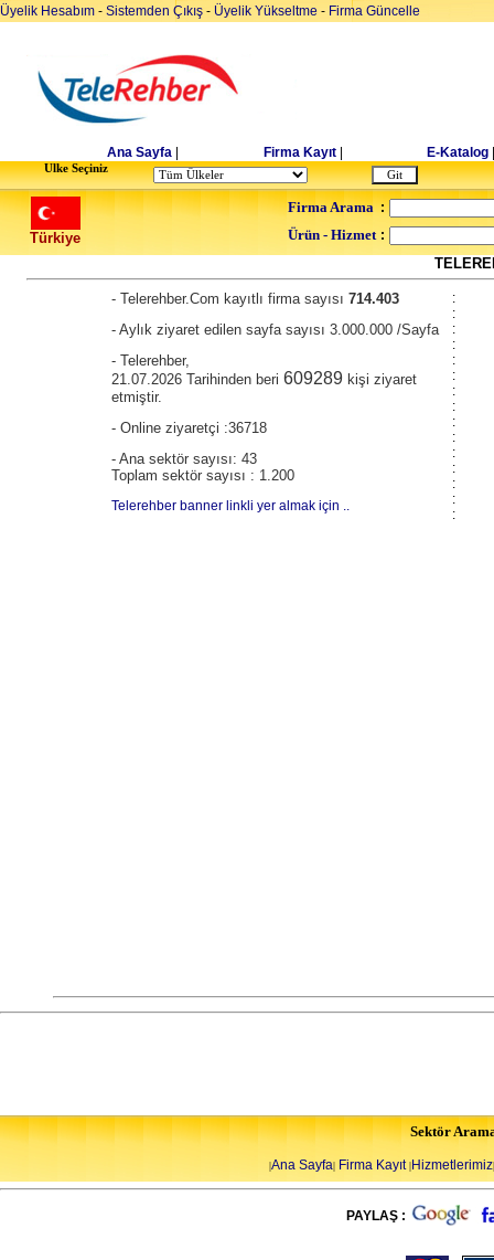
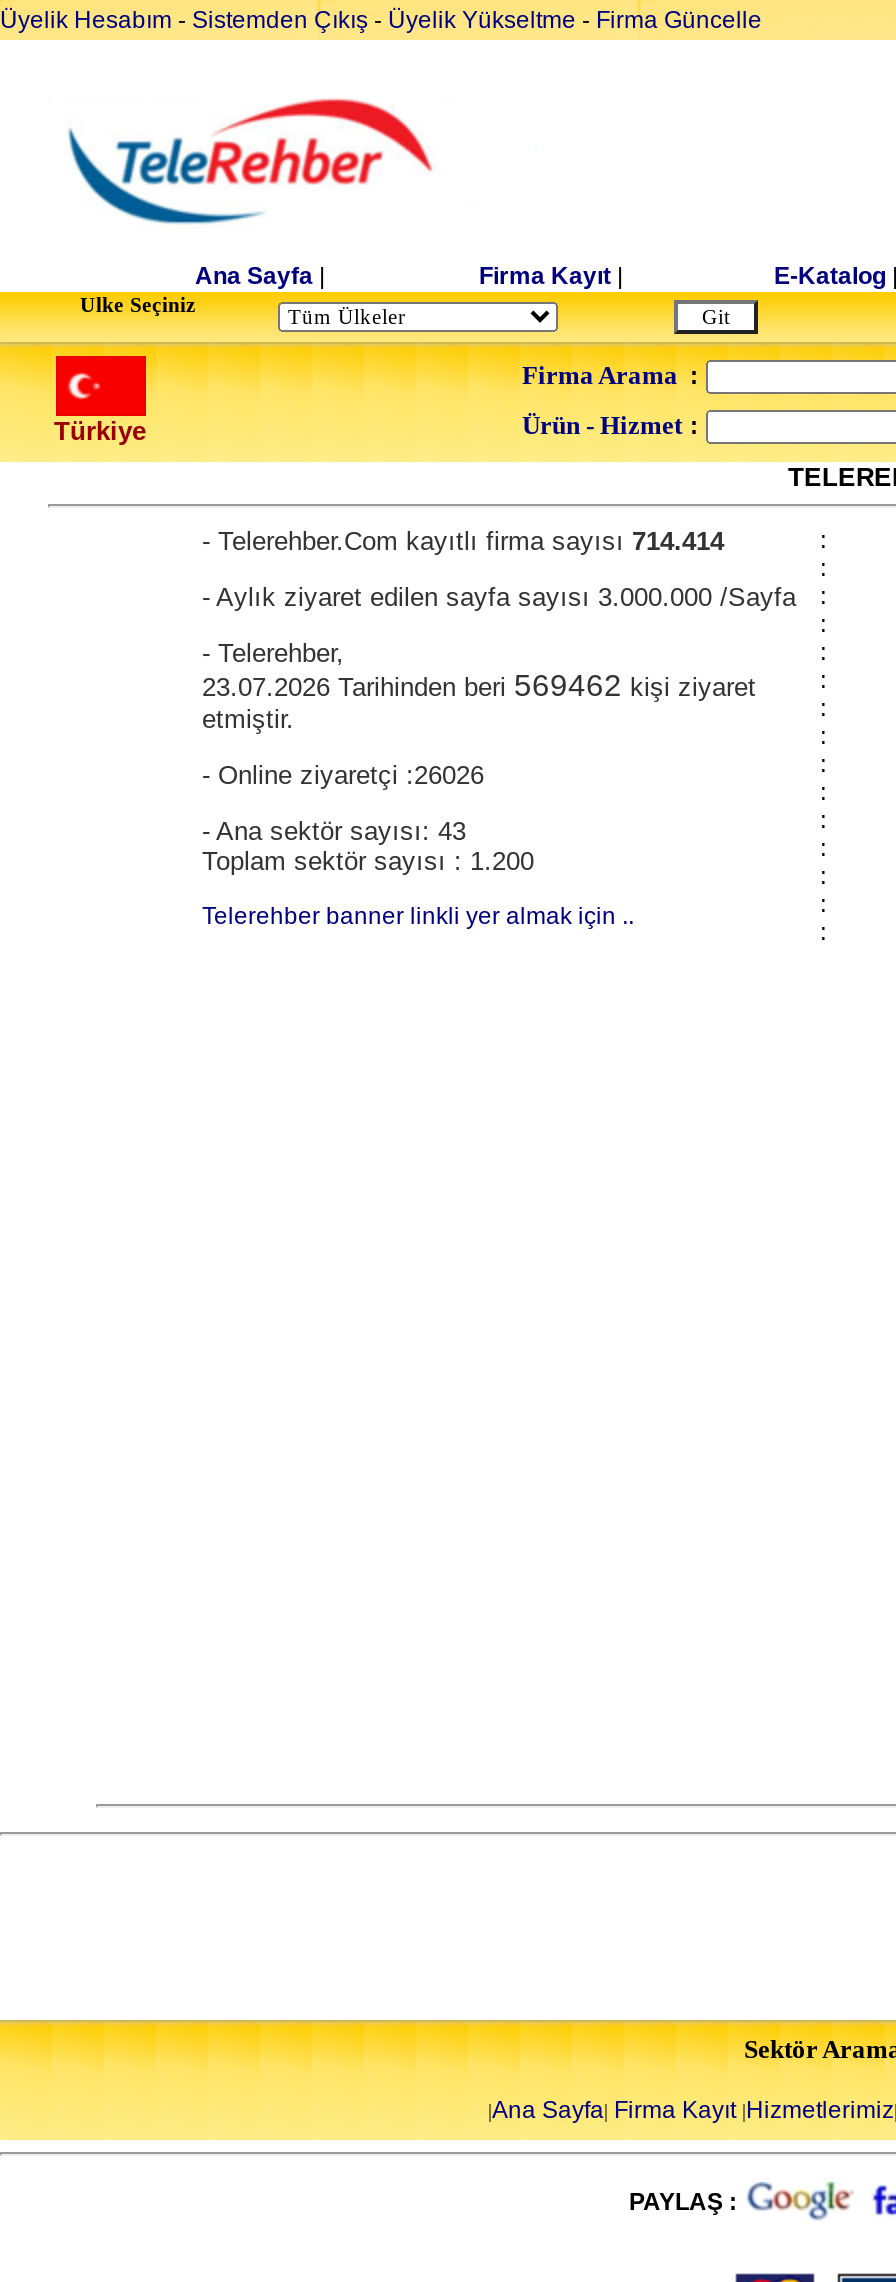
[111,290,399,307] - Telerehber.Com kayıtlı firma sayısı 714.403 -> [202,526,724,556] - Telerehber.Com kayıtlı firma sayısı 714.414
[111,369,417,388] 21.07.2026 Tarihinden beri 609289 kişi ziyaret -> [202,668,756,702] 23.07.2026 Tarihinden beri 569462 kişi ziyaret
[111,420,267,436] - Online ziyaretçi :36718 -> [202,760,484,790] - Online ziyaretçi :26026

